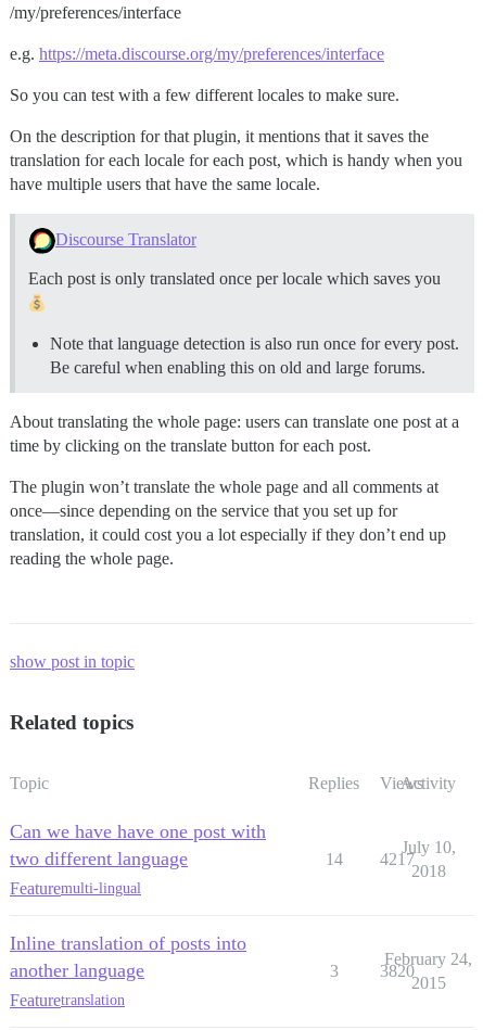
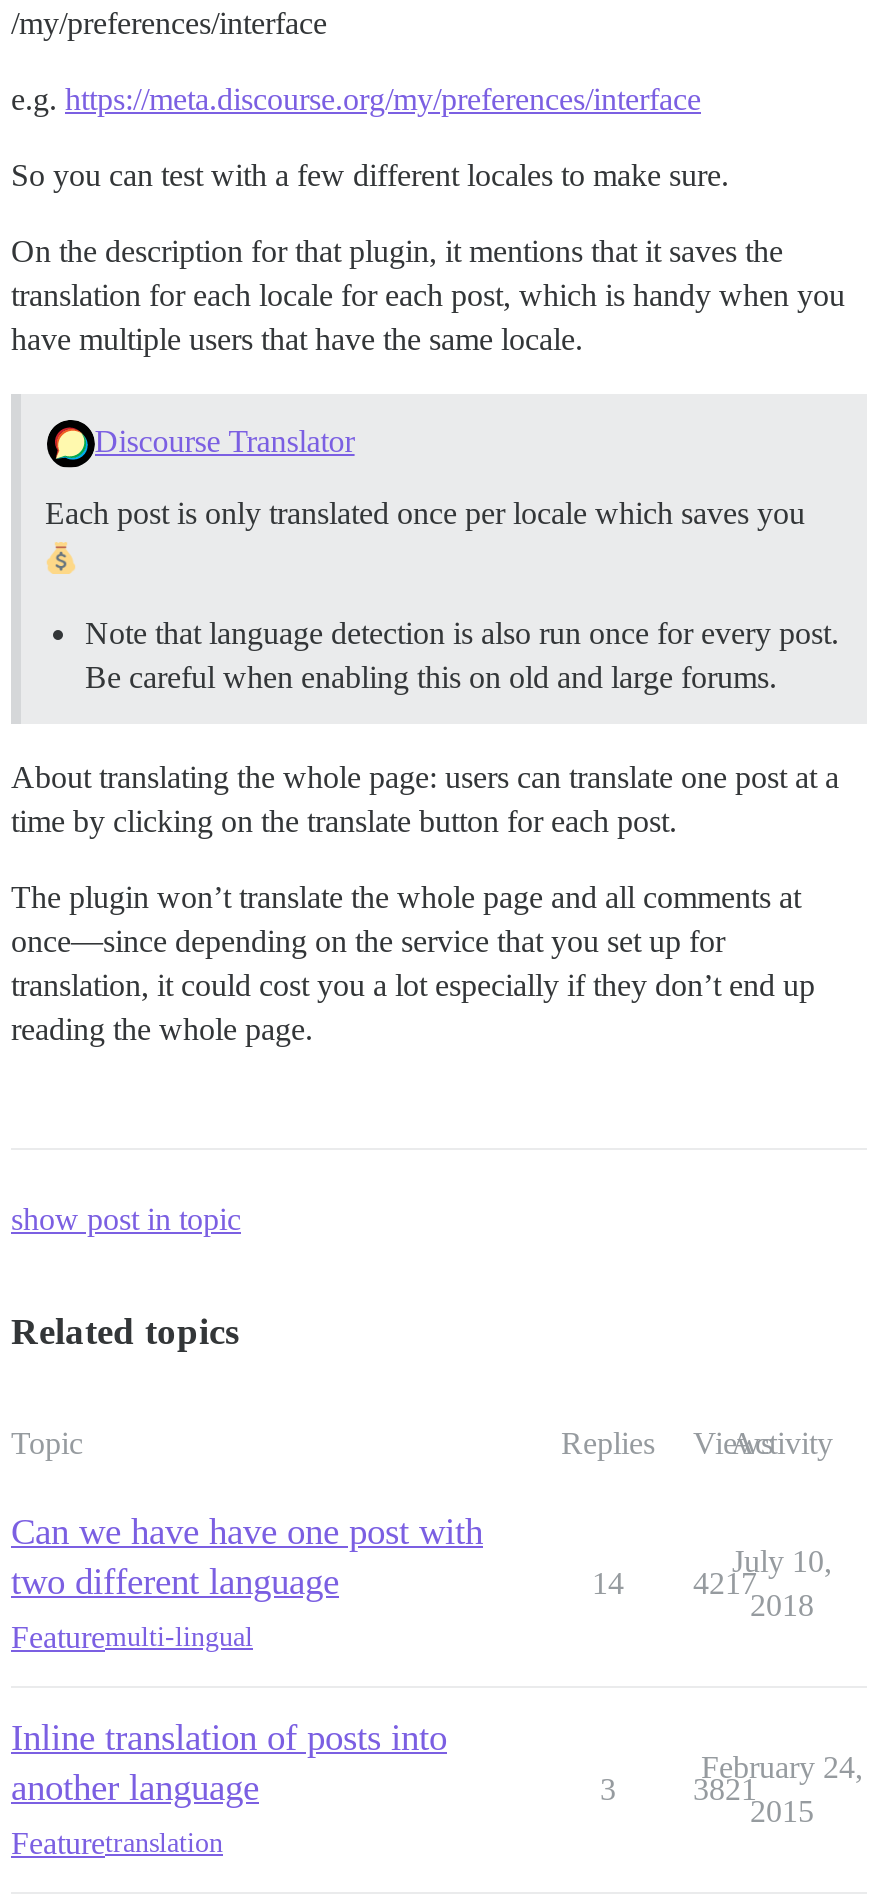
[380,962,415,980] 3820 -> [693,1772,757,1806] 3821

